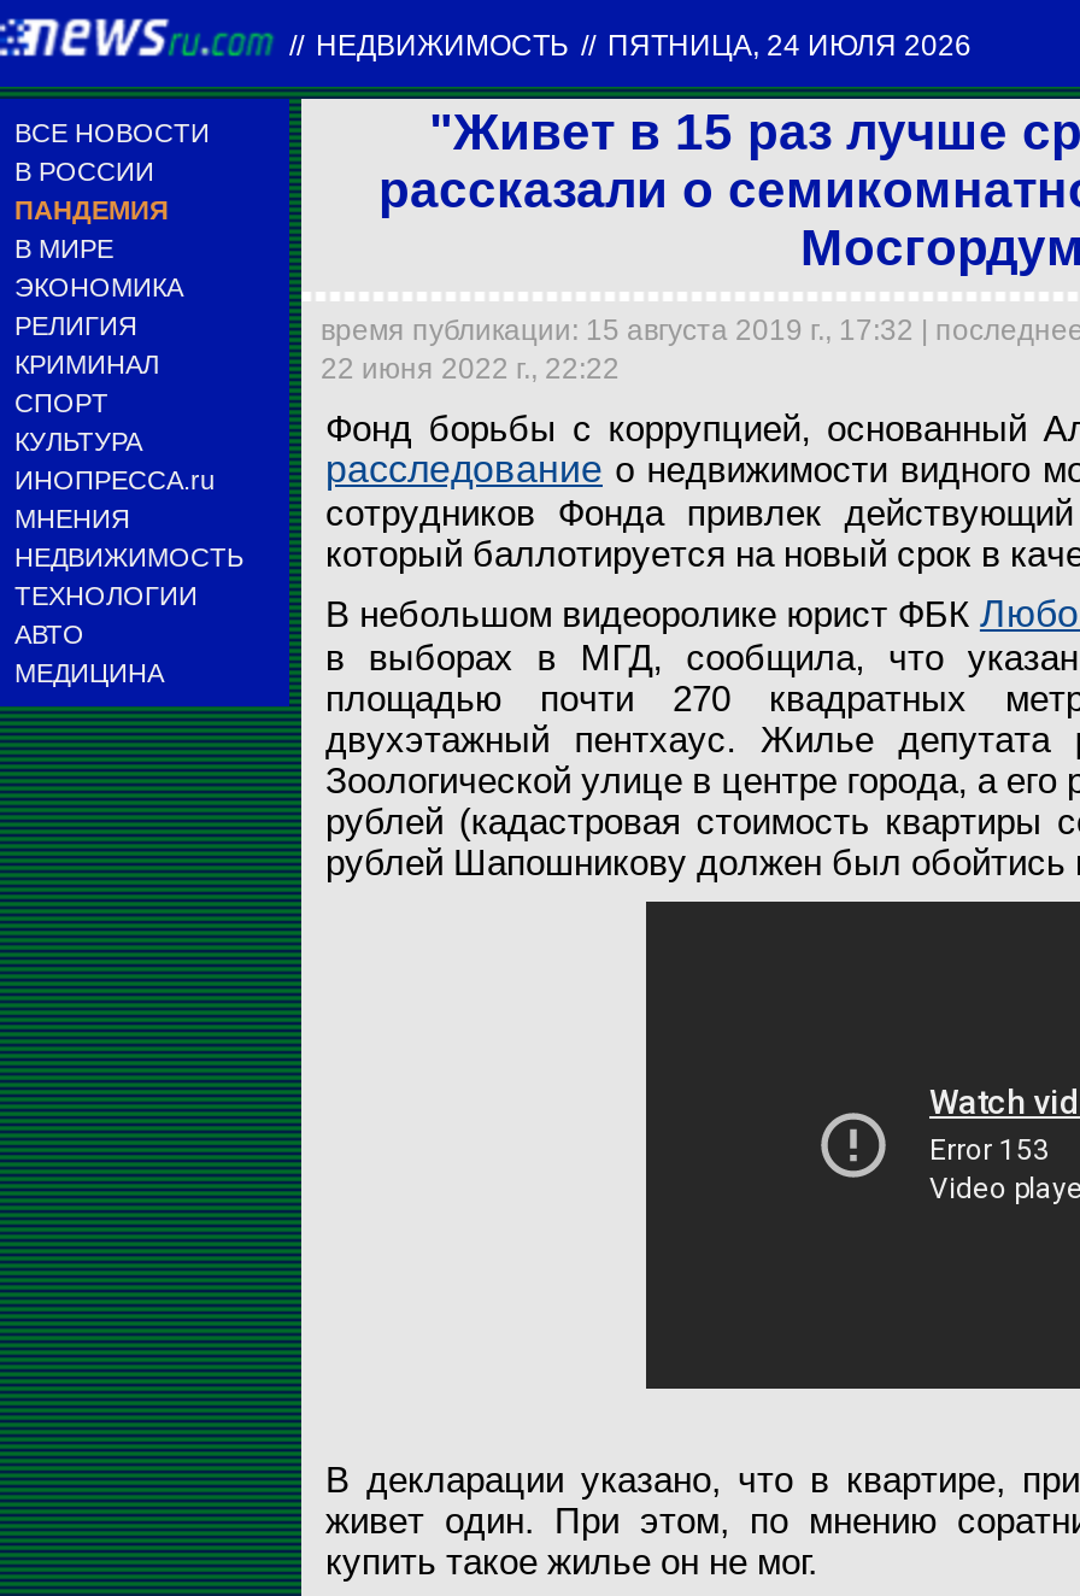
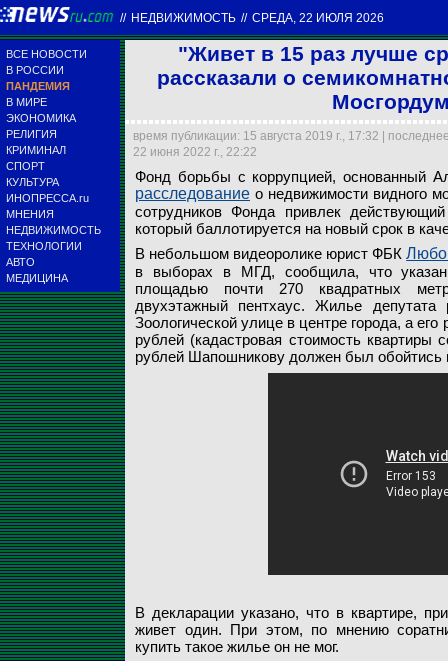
[289,28,972,61] // НЕДВИЖИМОСТЬ // ПЯТНИЦА, 24 ИЮЛЯ 2026 -> [120,10,384,24] // НЕДВИЖИМОСТЬ // СРЕДА, 22 ИЮЛЯ 2026

